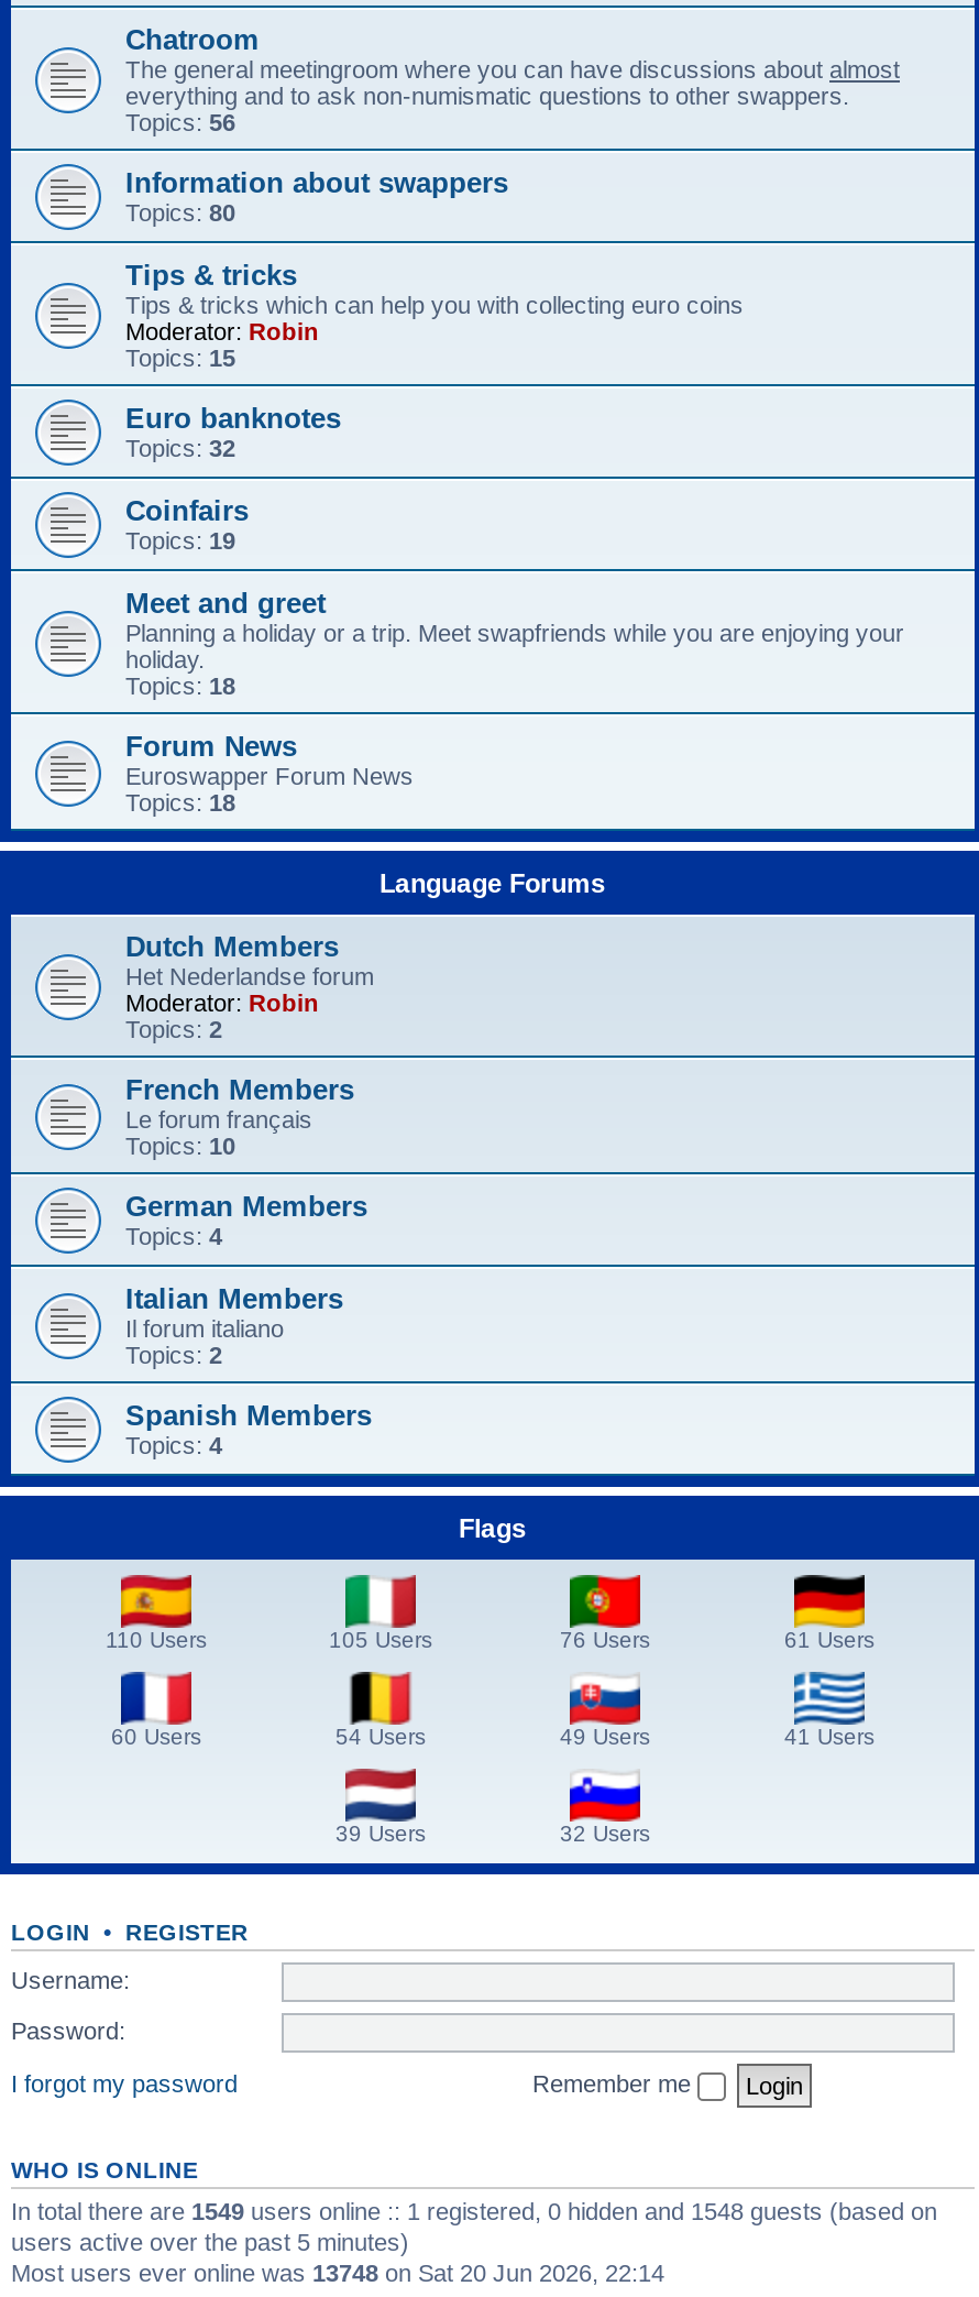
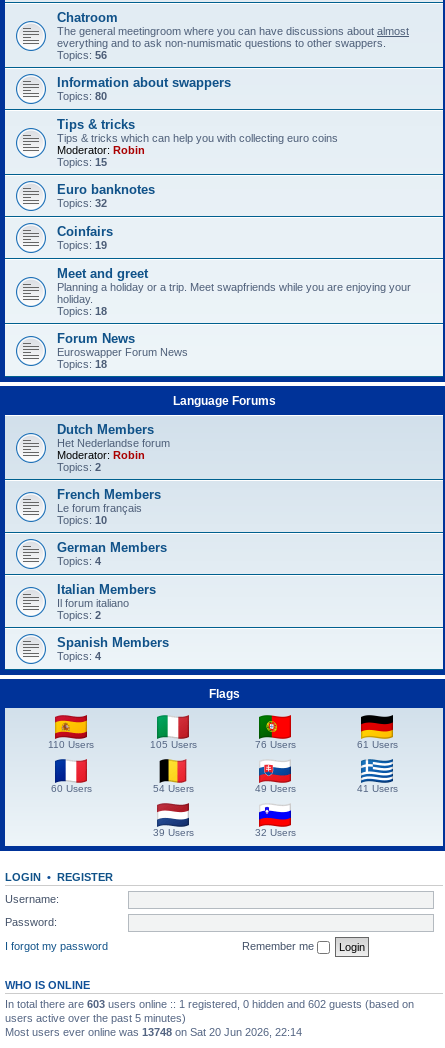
[11,2198,937,2224] In total there are 1549 users online :: 1 registered, 0 hidden and 1548 guests (based on -> [5,998,414,1010] In total there are 603 users online :: 1 registered, 0 hidden and 602 guests (based on

